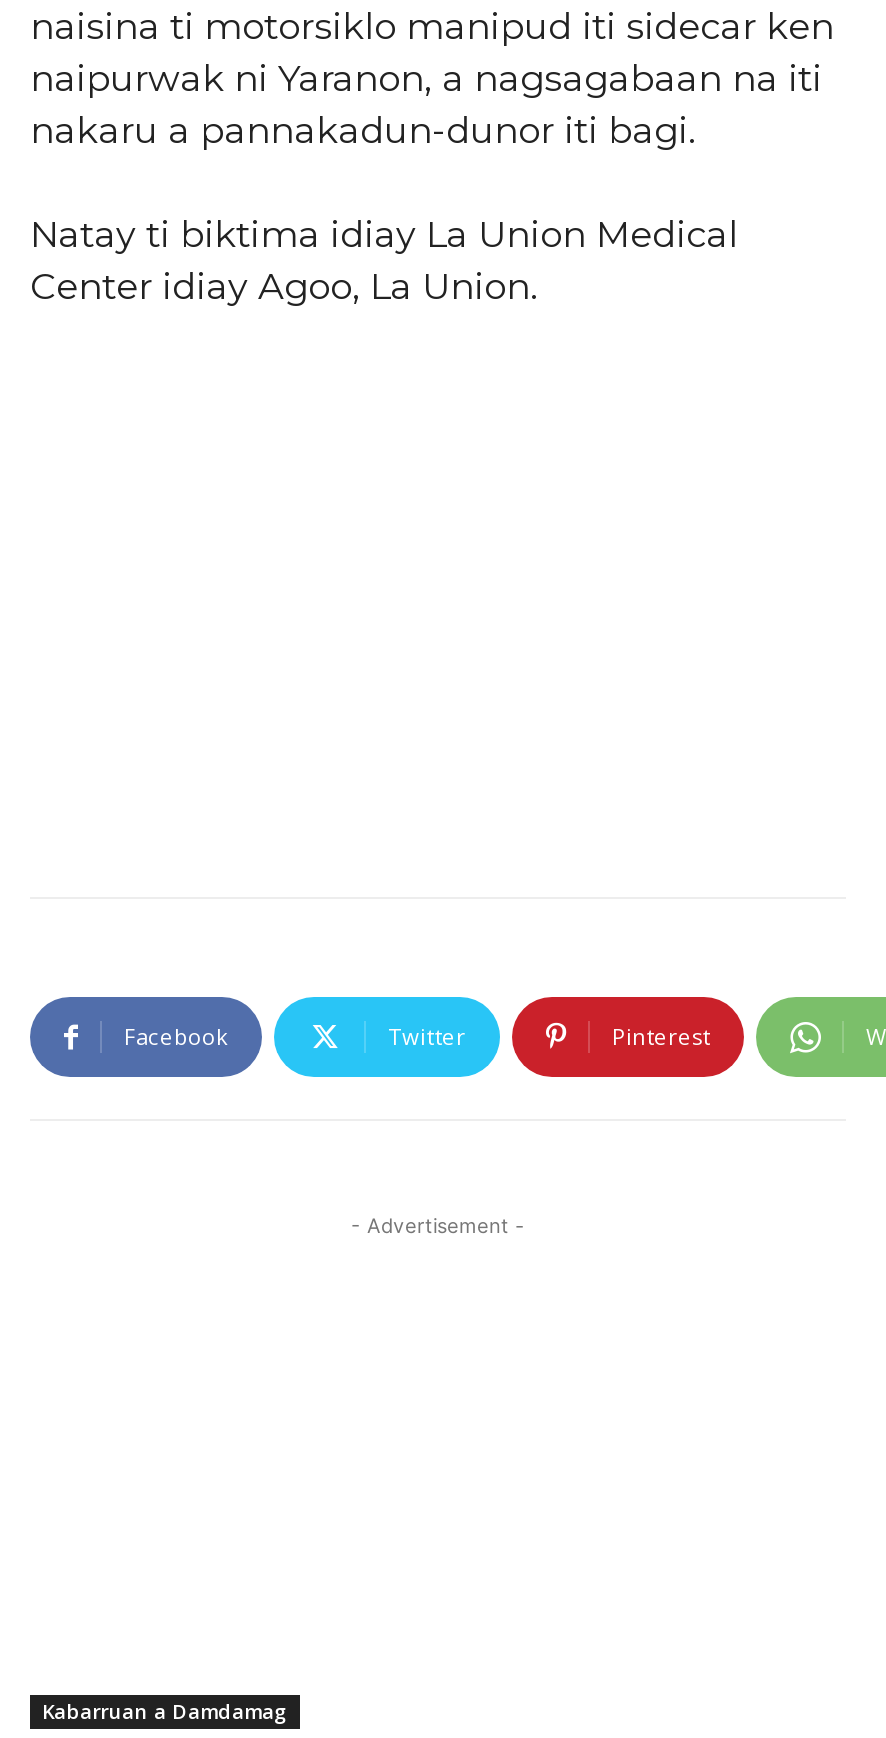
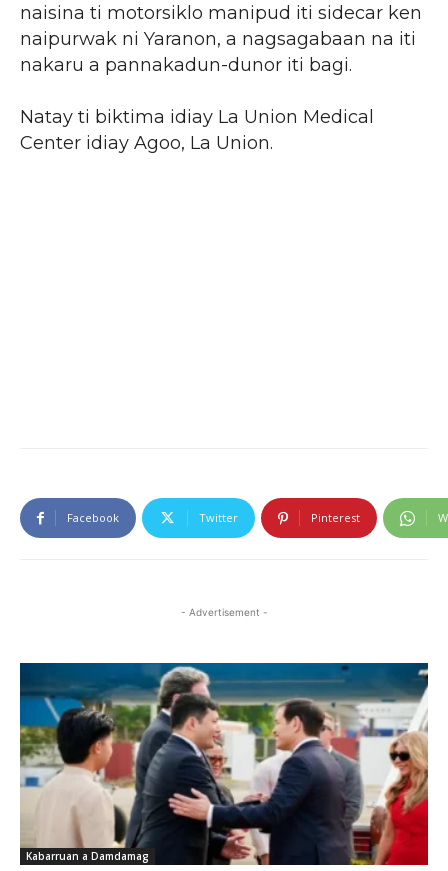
none -> [19,662,429,866] [image]

